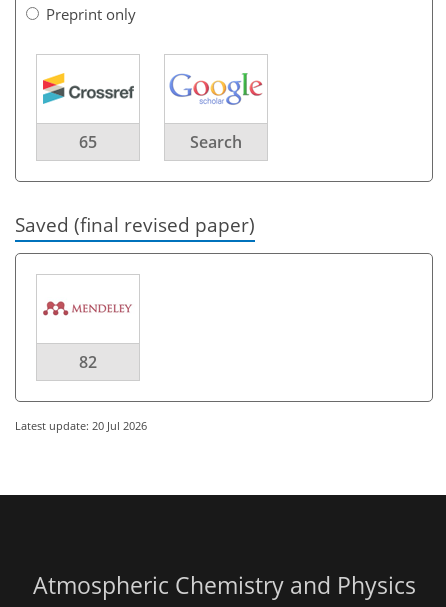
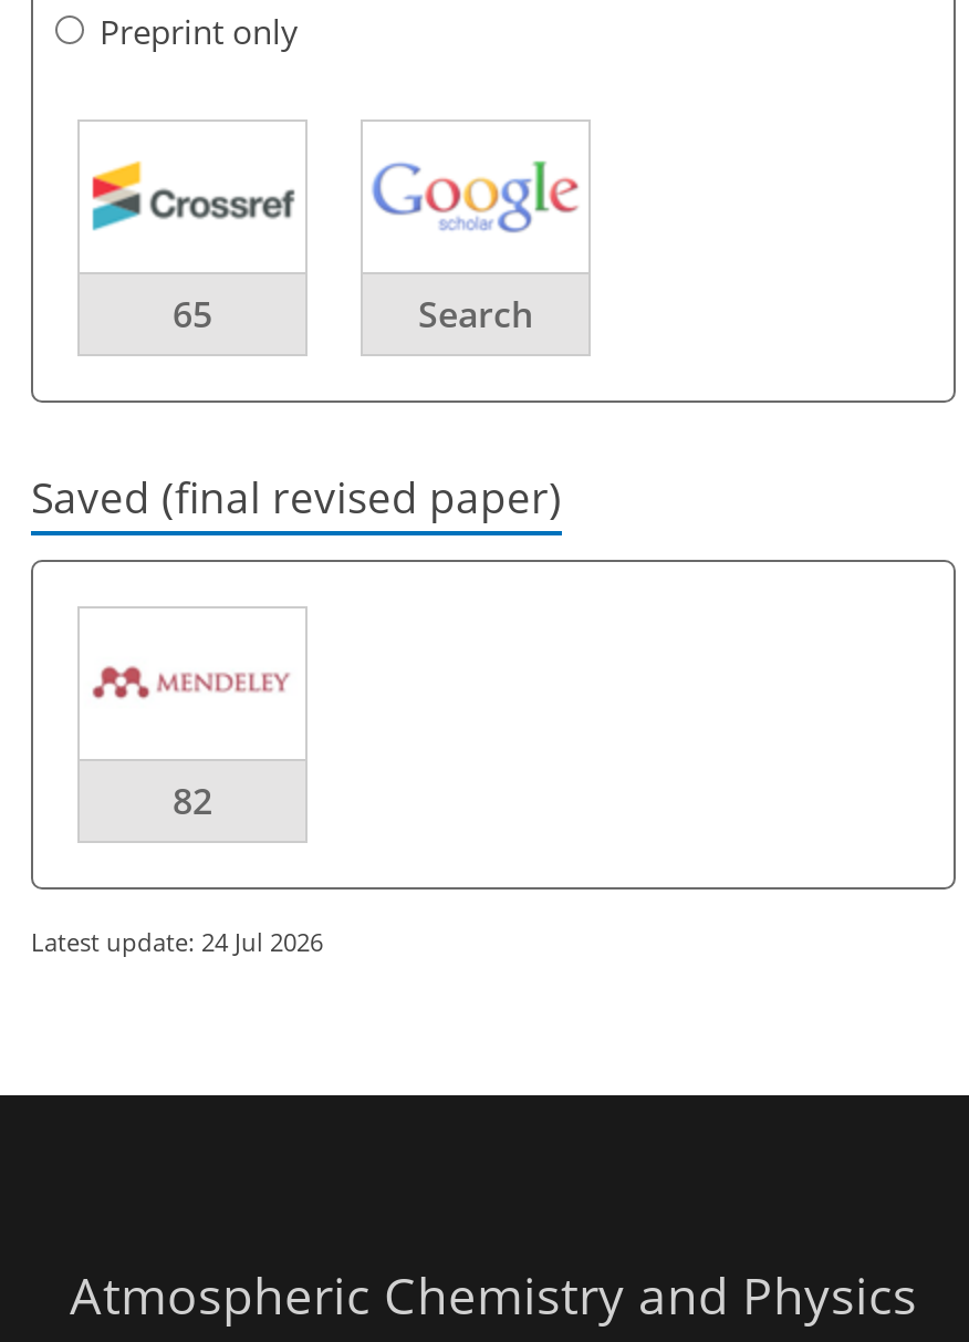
[15,418,147,433] Latest update: 20 Jul 2026 -> [31,925,323,958] Latest update: 24 Jul 2026

